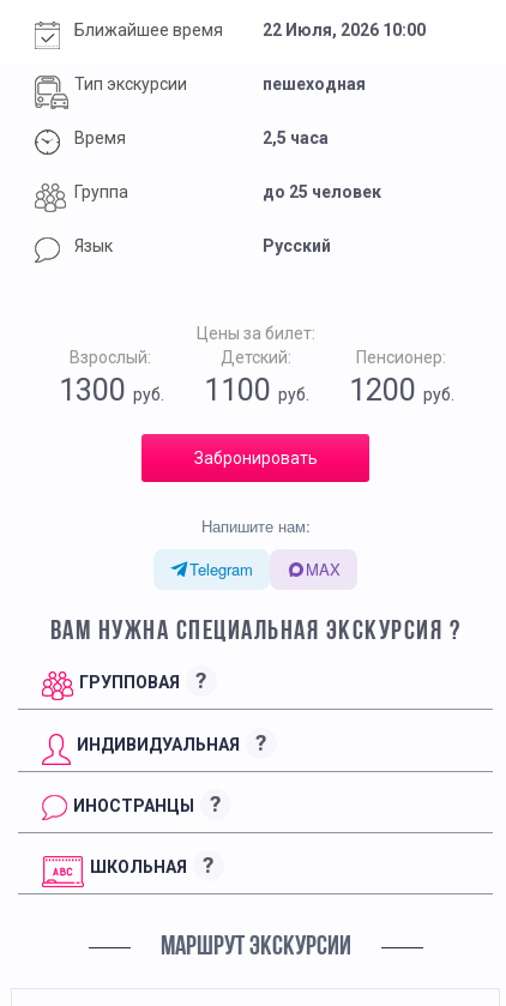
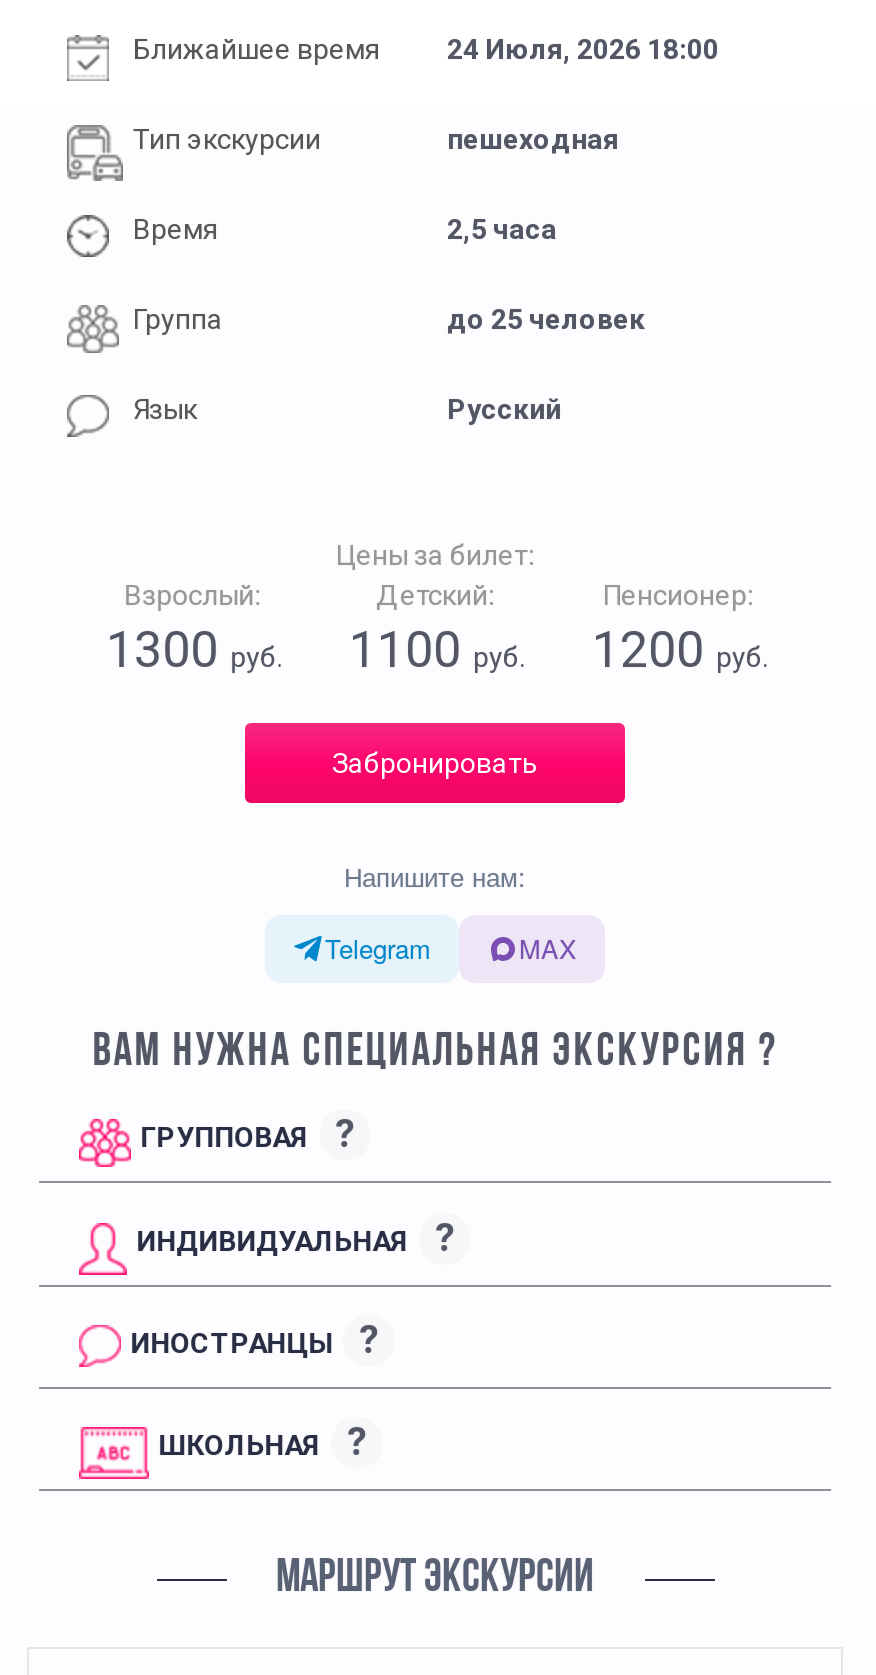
[263,20,426,40] 22 Июля, 2026 10:00 -> [447,33,719,65] 24 Июля, 2026 18:00

